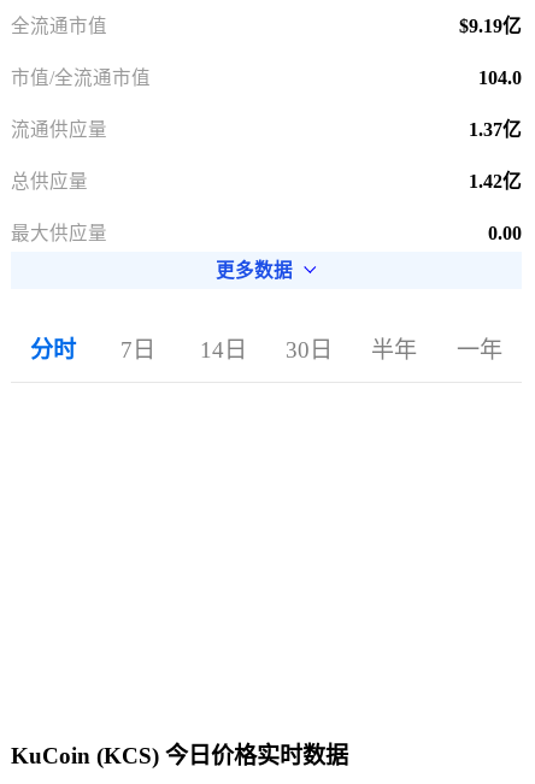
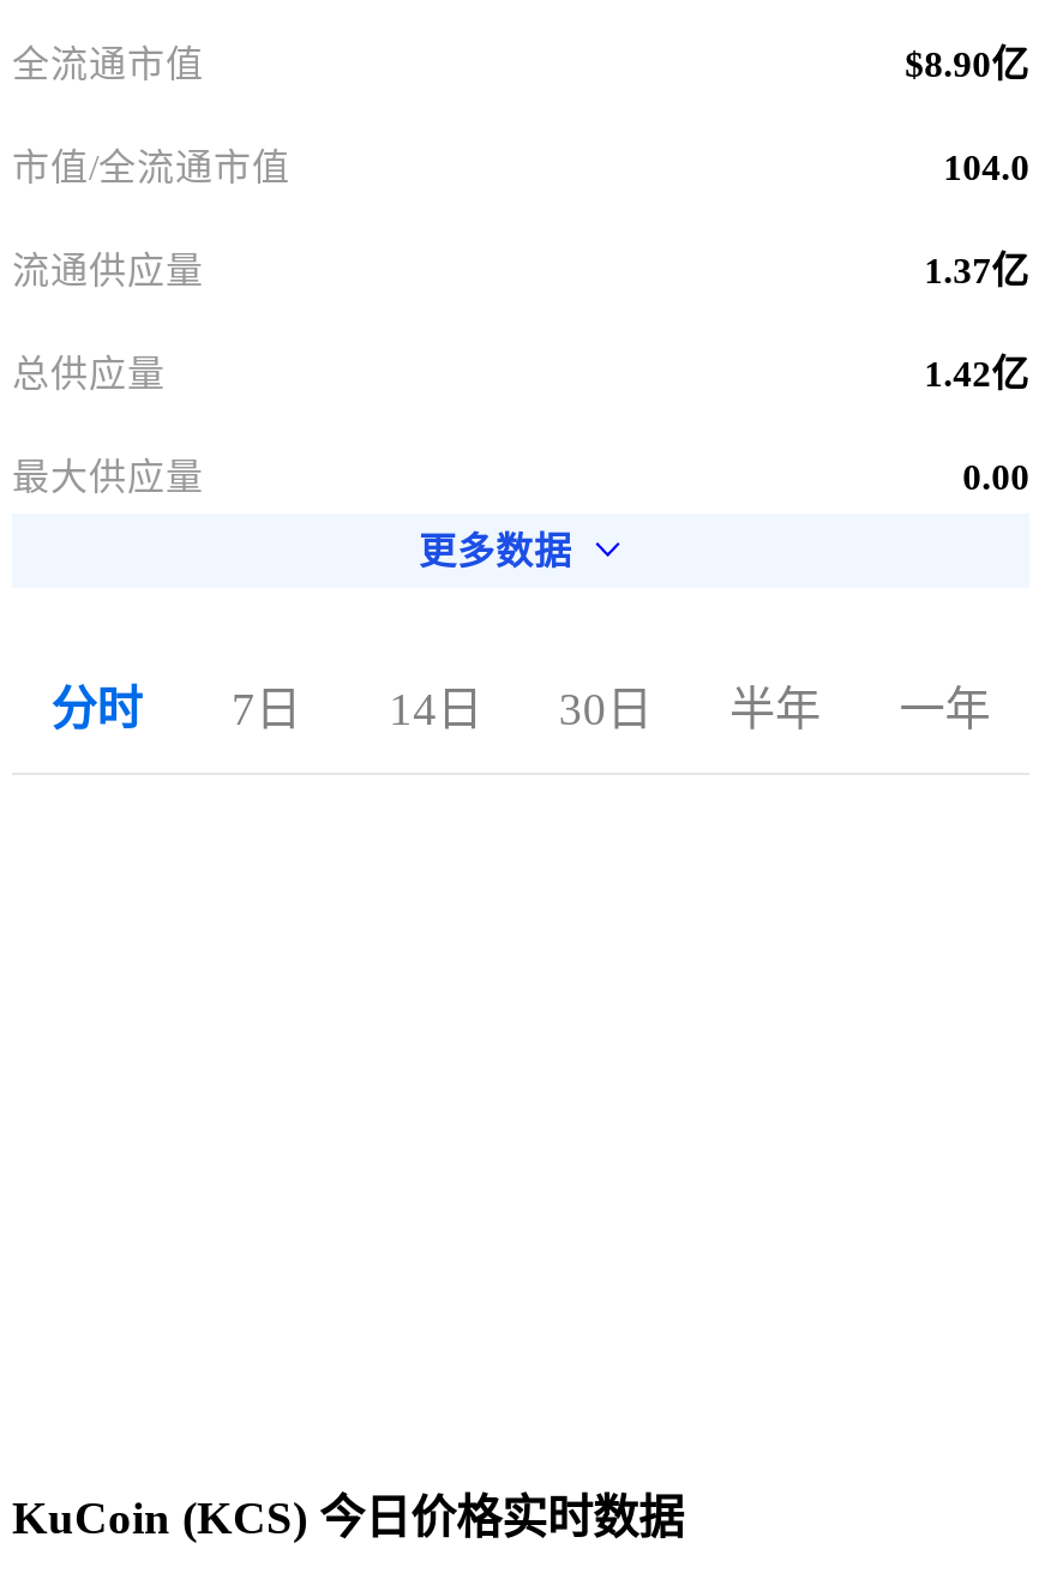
[459,16,522,37] $9.19亿 -> [905,44,1030,85] $8.90亿

